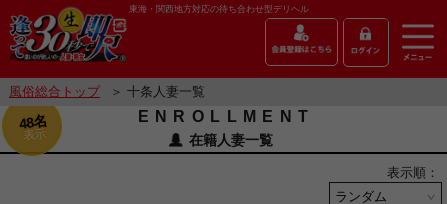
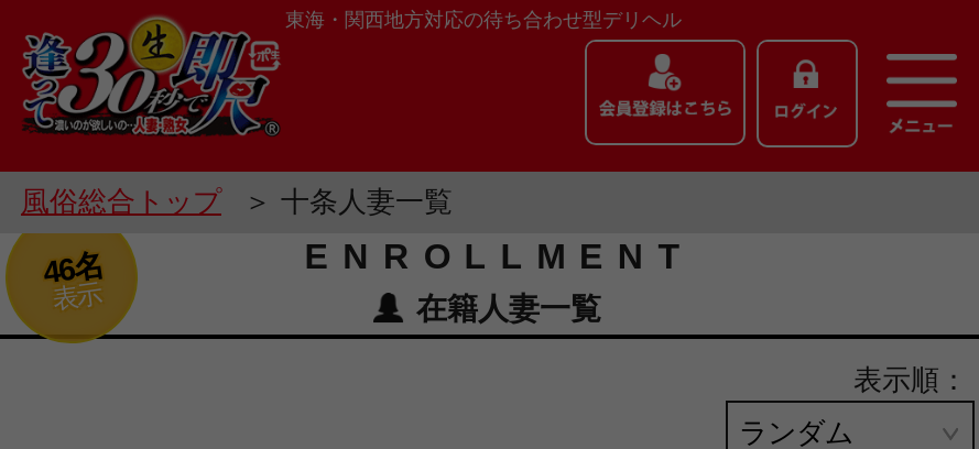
[18,112,47,132] 48名 -> [42,247,105,290] 46名

